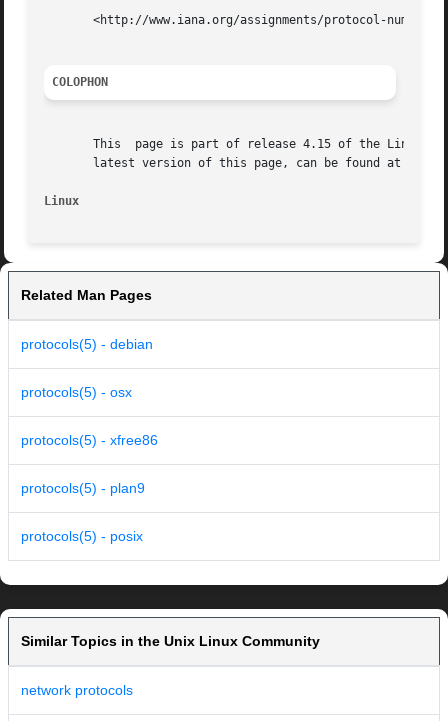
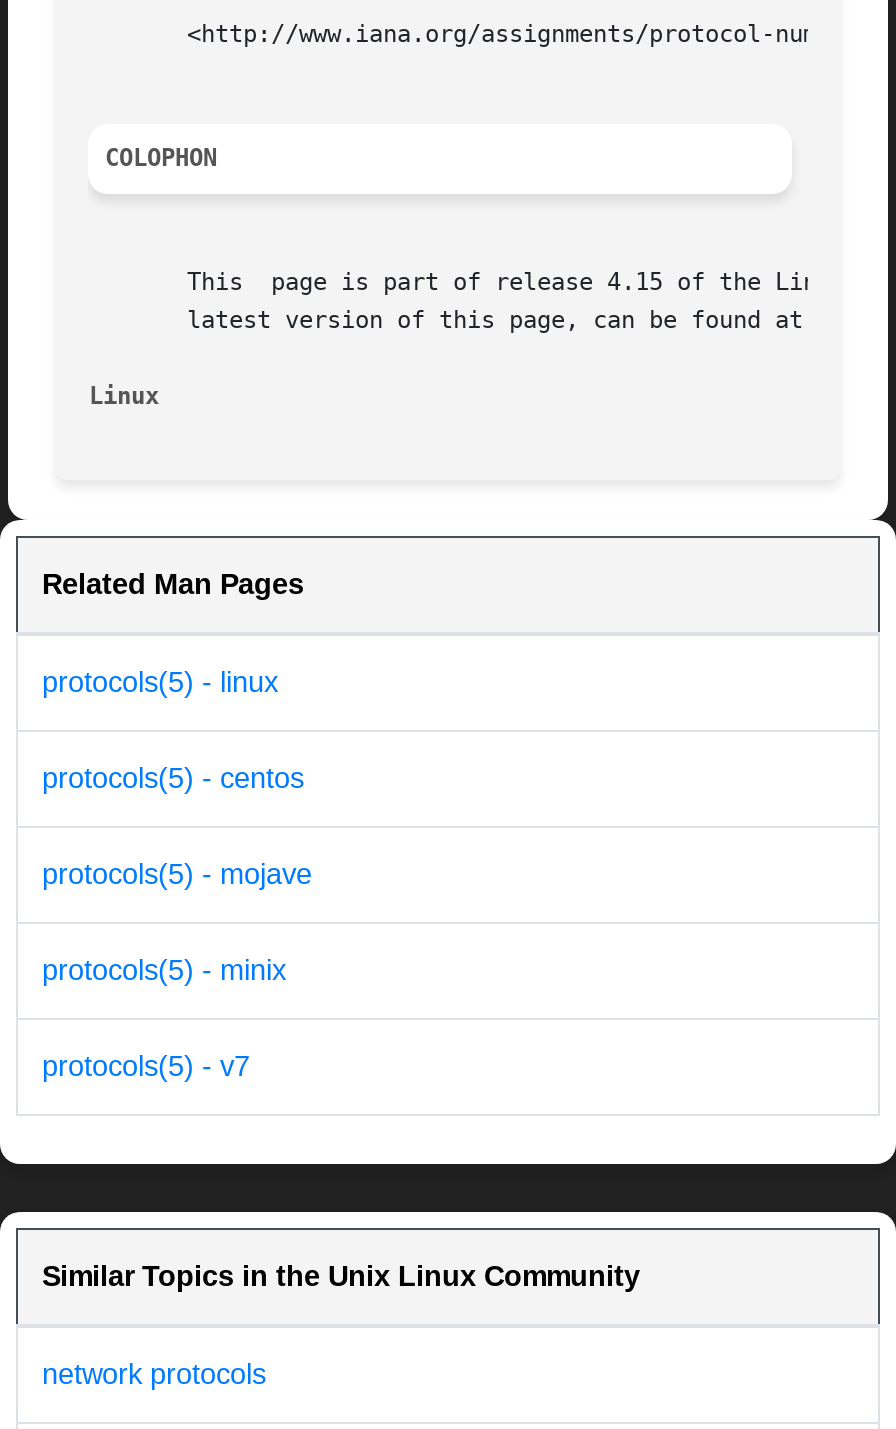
[21,336,153,352] protocols(5) - debian -> [42,667,278,699] protocols(5) - linux
[21,384,132,400] protocols(5) - osx -> [42,763,304,795] protocols(5) - centos
[21,432,158,448] protocols(5) - xfree86 -> [42,859,312,891] protocols(5) - mojave
[21,480,145,496] protocols(5) - plan9 -> [42,955,286,987] protocols(5) - minix
[21,528,143,544] protocols(5) - posix -> [42,1051,250,1083] protocols(5) - v7

